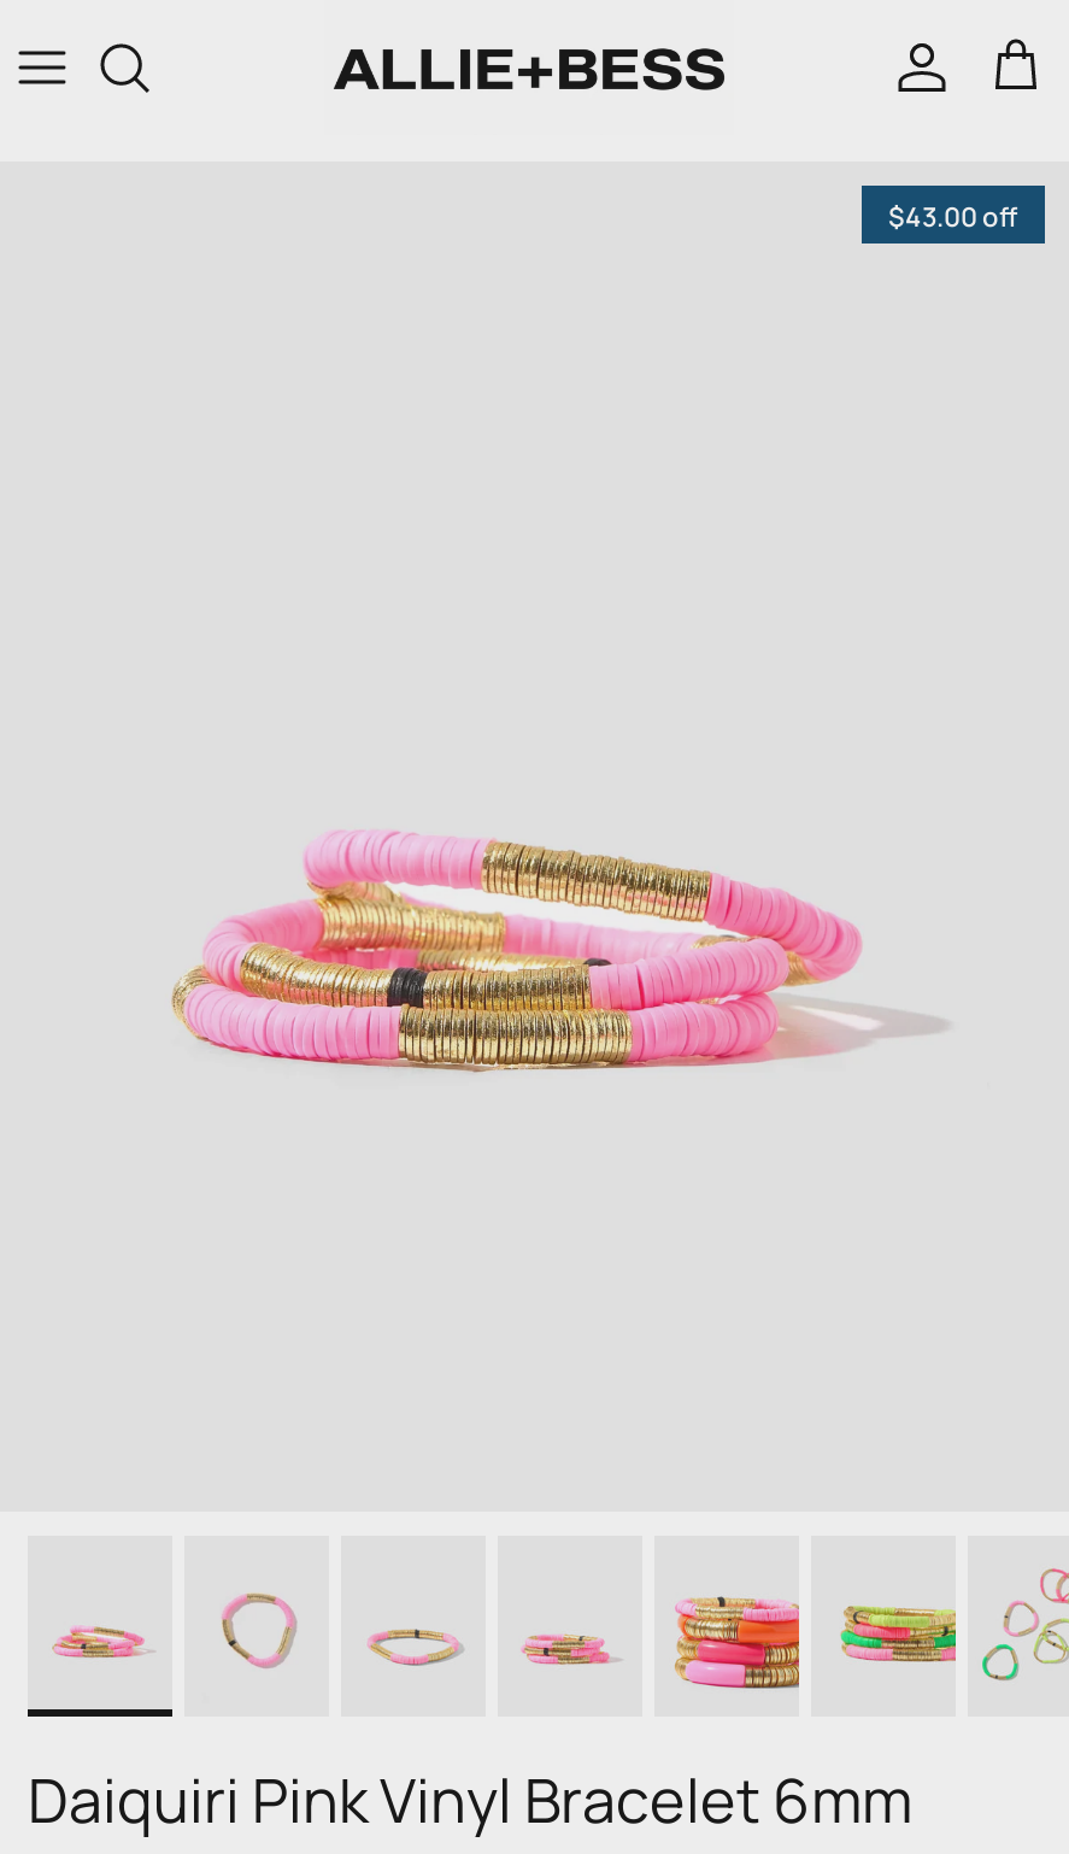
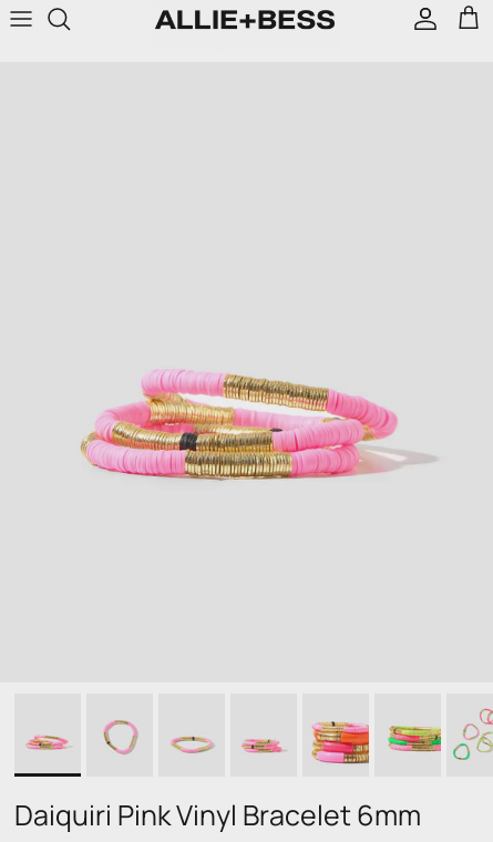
[888,197,1018,233] $43.00 off -> none

